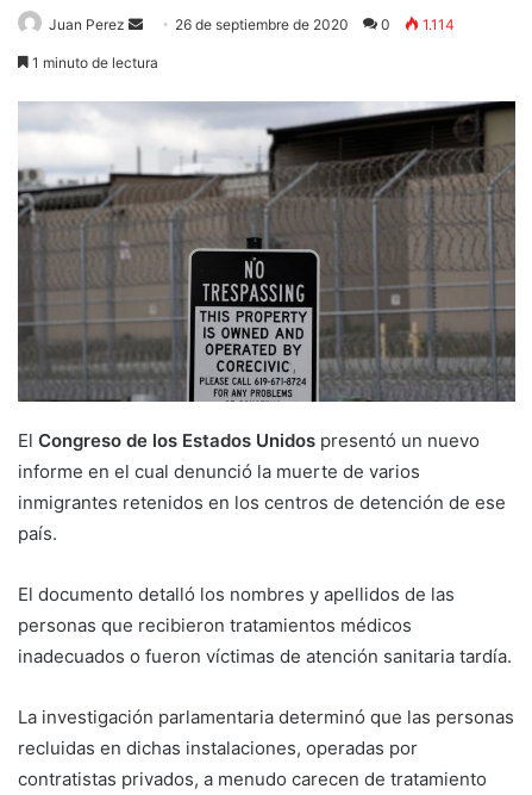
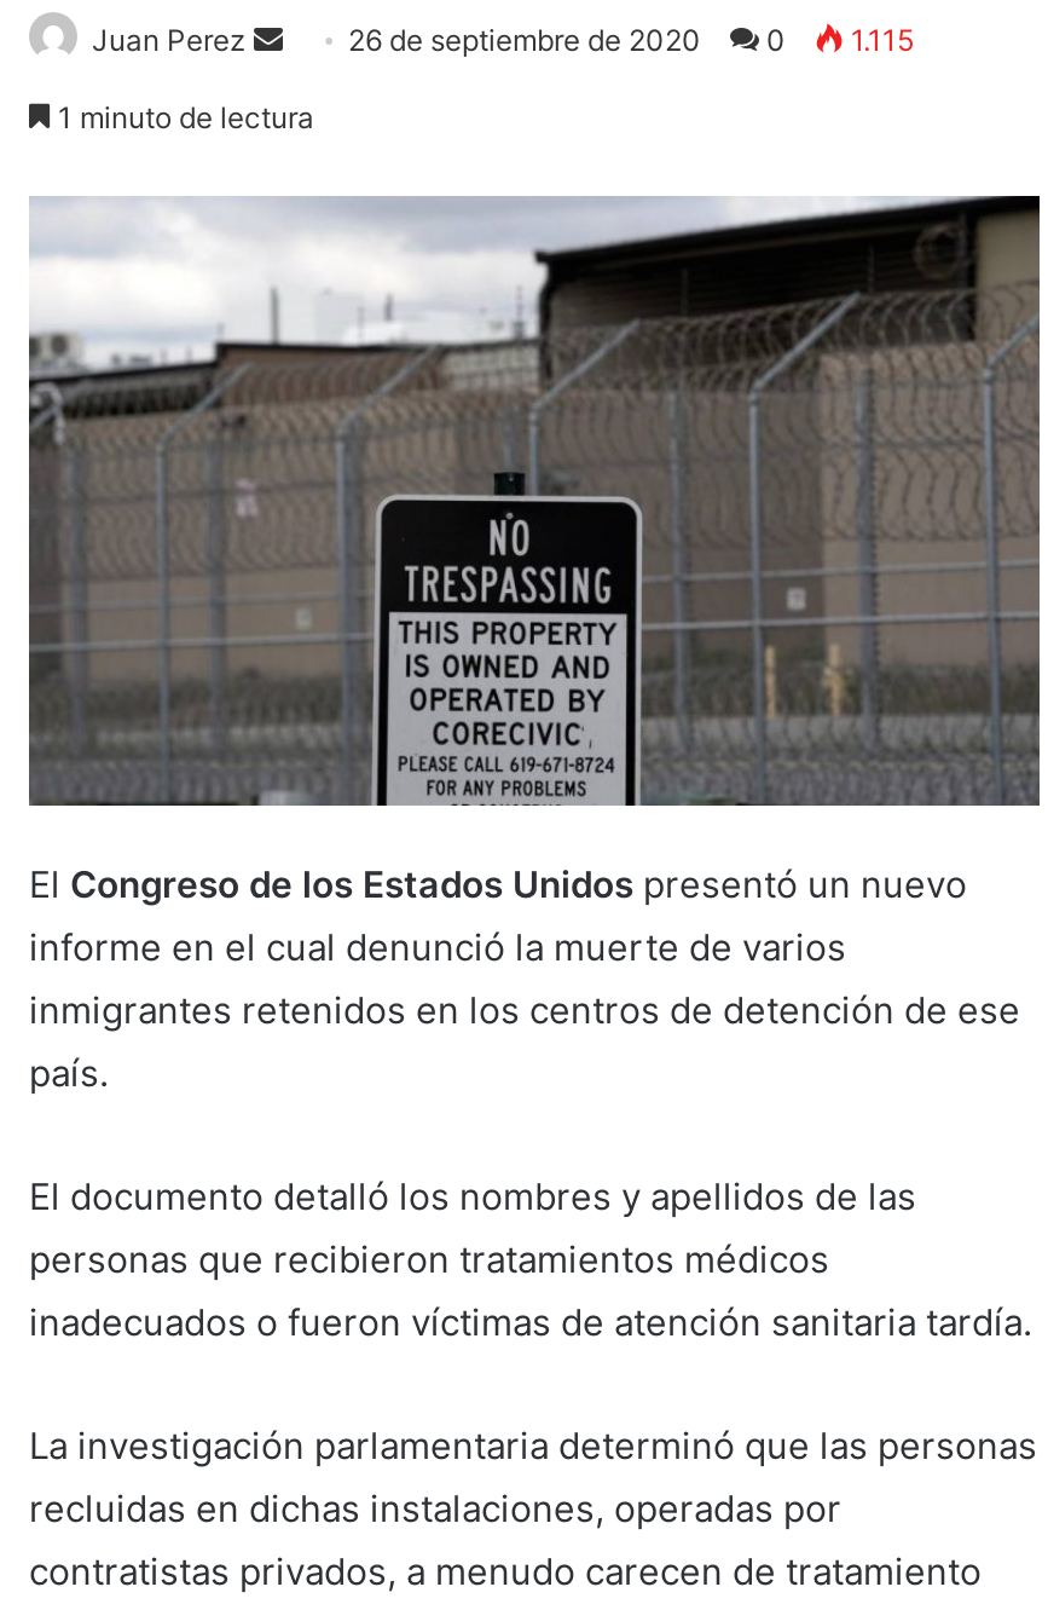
[419,15,455,33] 1.114 -> [844,22,914,58] 1.115

